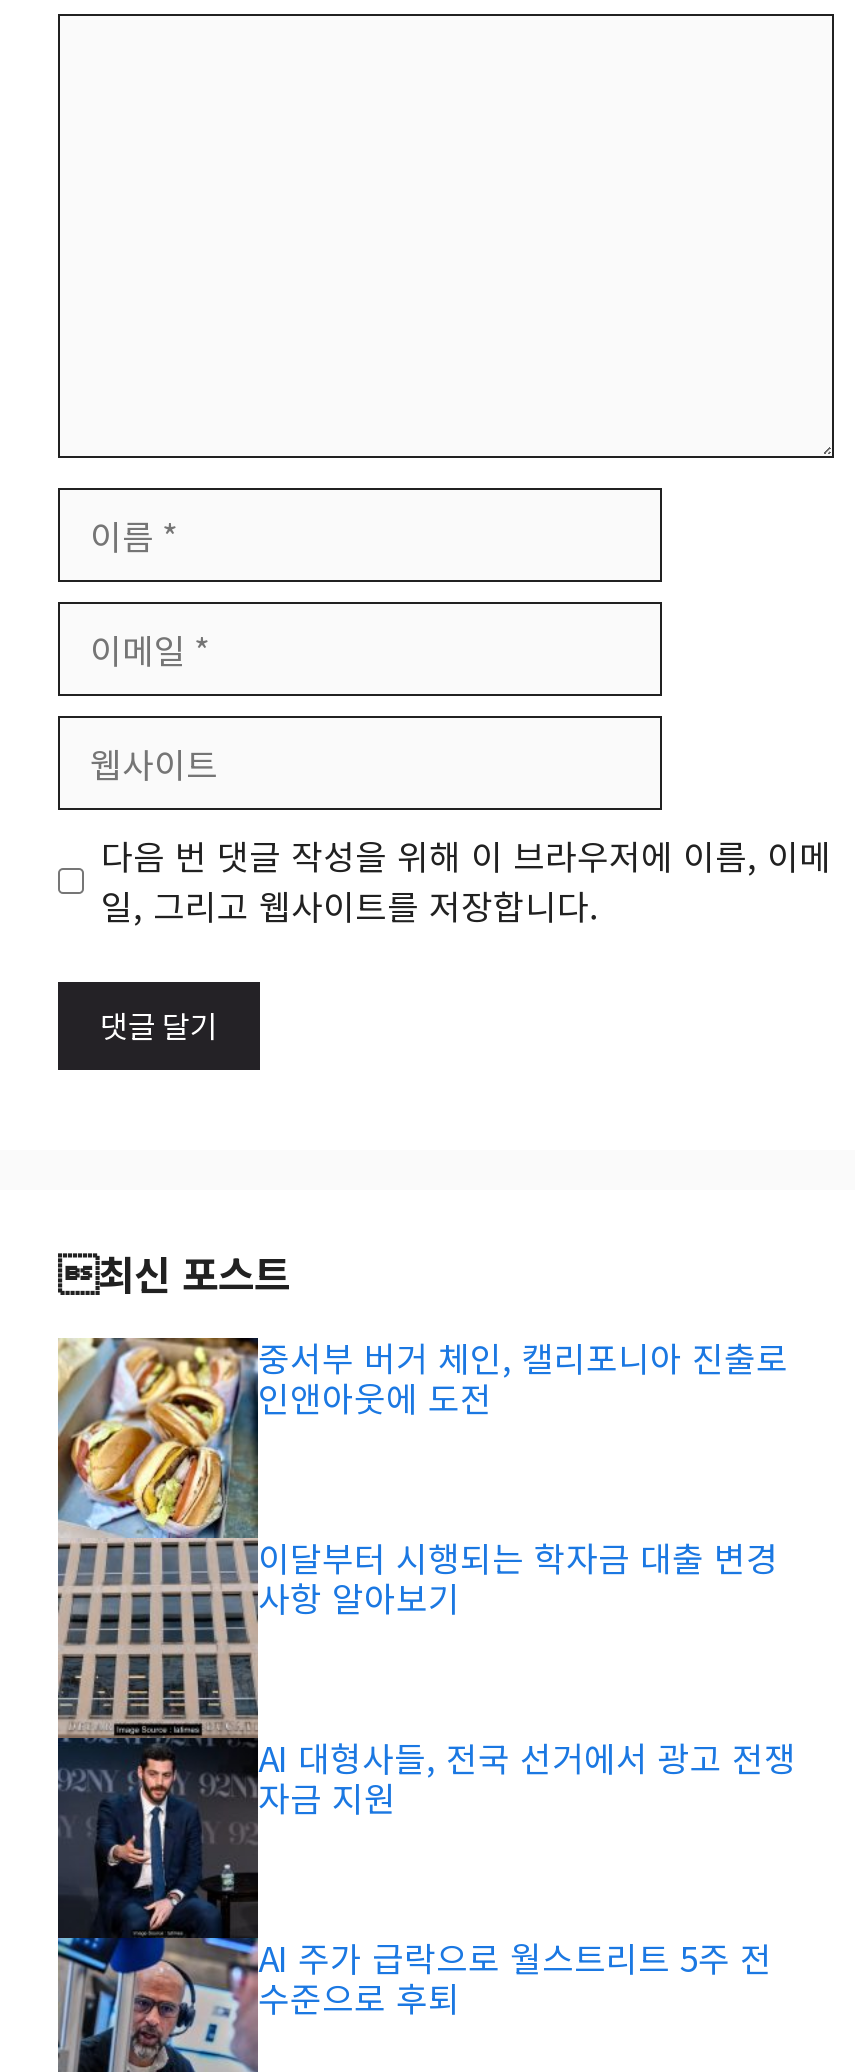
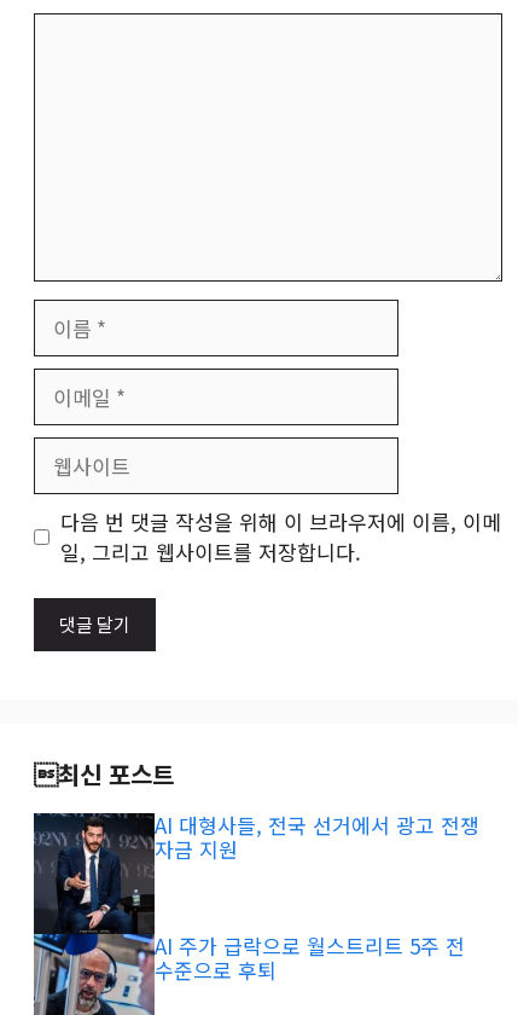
[56,1331,788,1738] [image] | 중서부 버거 체인, 캘리포니아 진출로 | 인앤아웃에 도전 | 이달부터 시행되는 학자금 대출 변경 | 사항 알아보기 -> none

